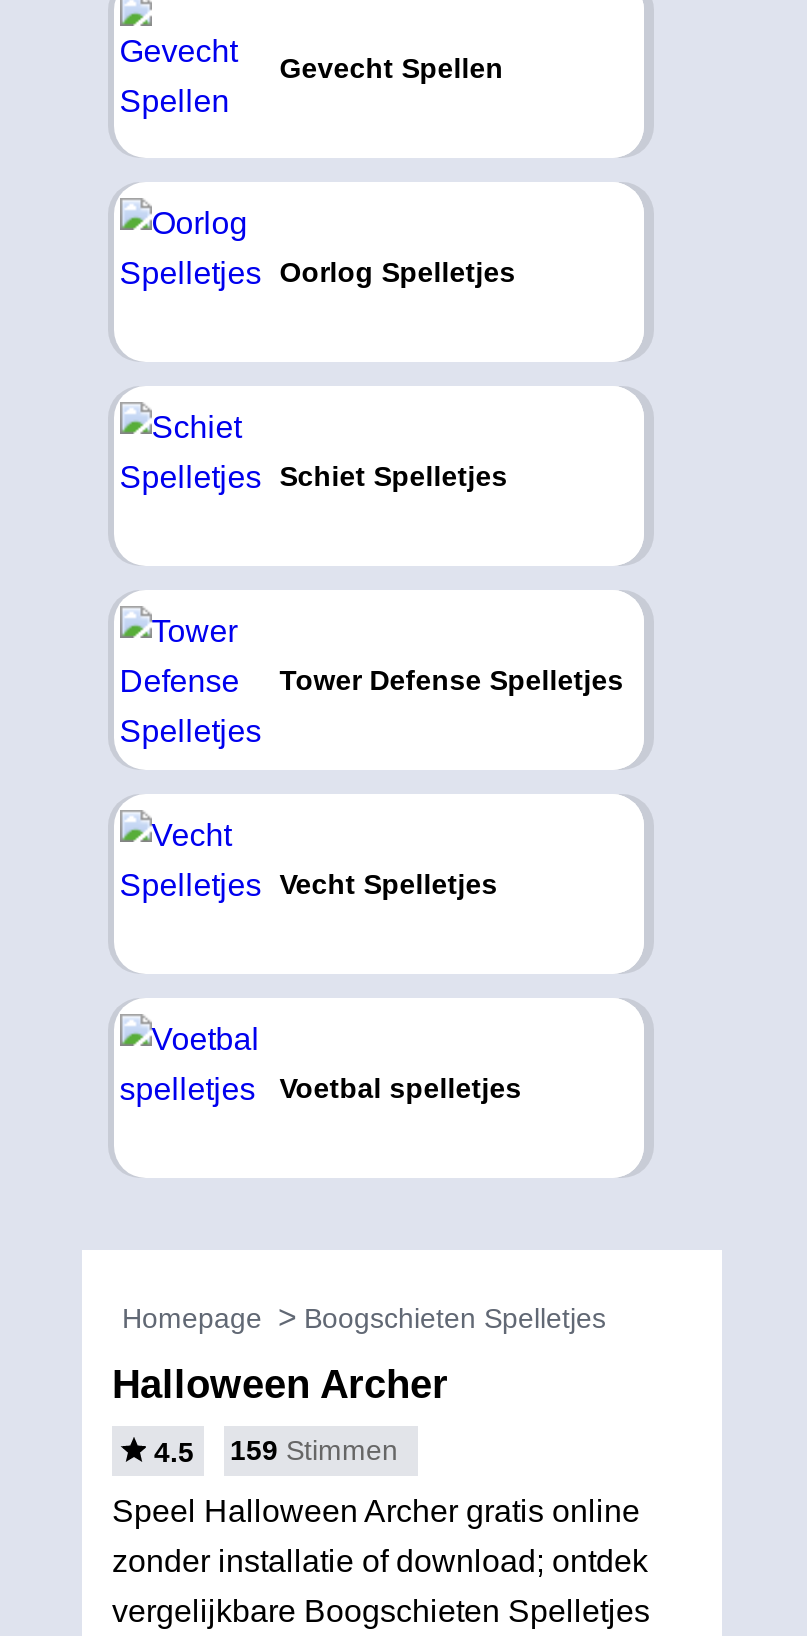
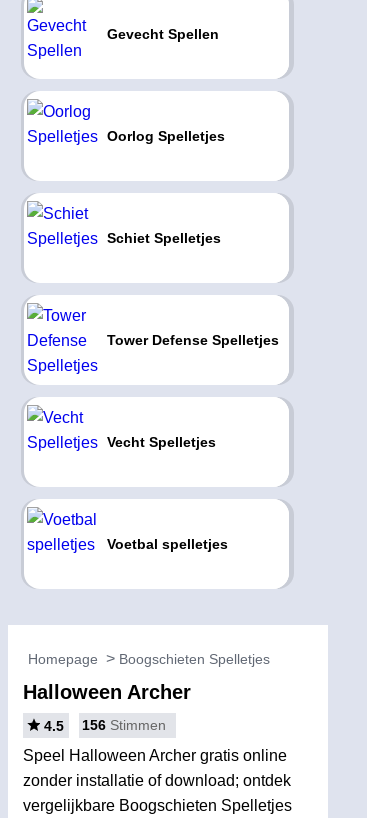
[154,1434,398,1468] 4.5 159 Stimmen -> [44,717,166,734] 4.5 156 Stimmen

